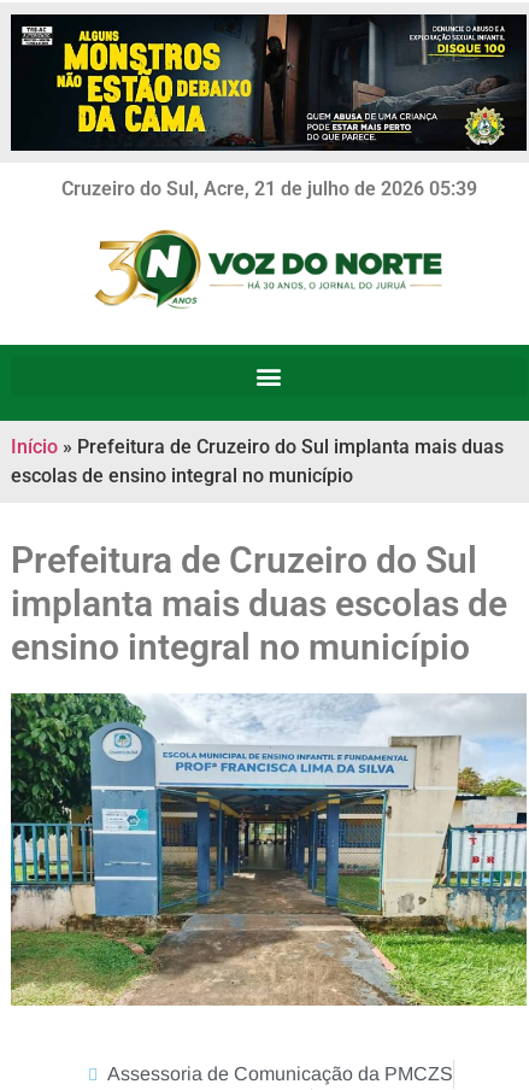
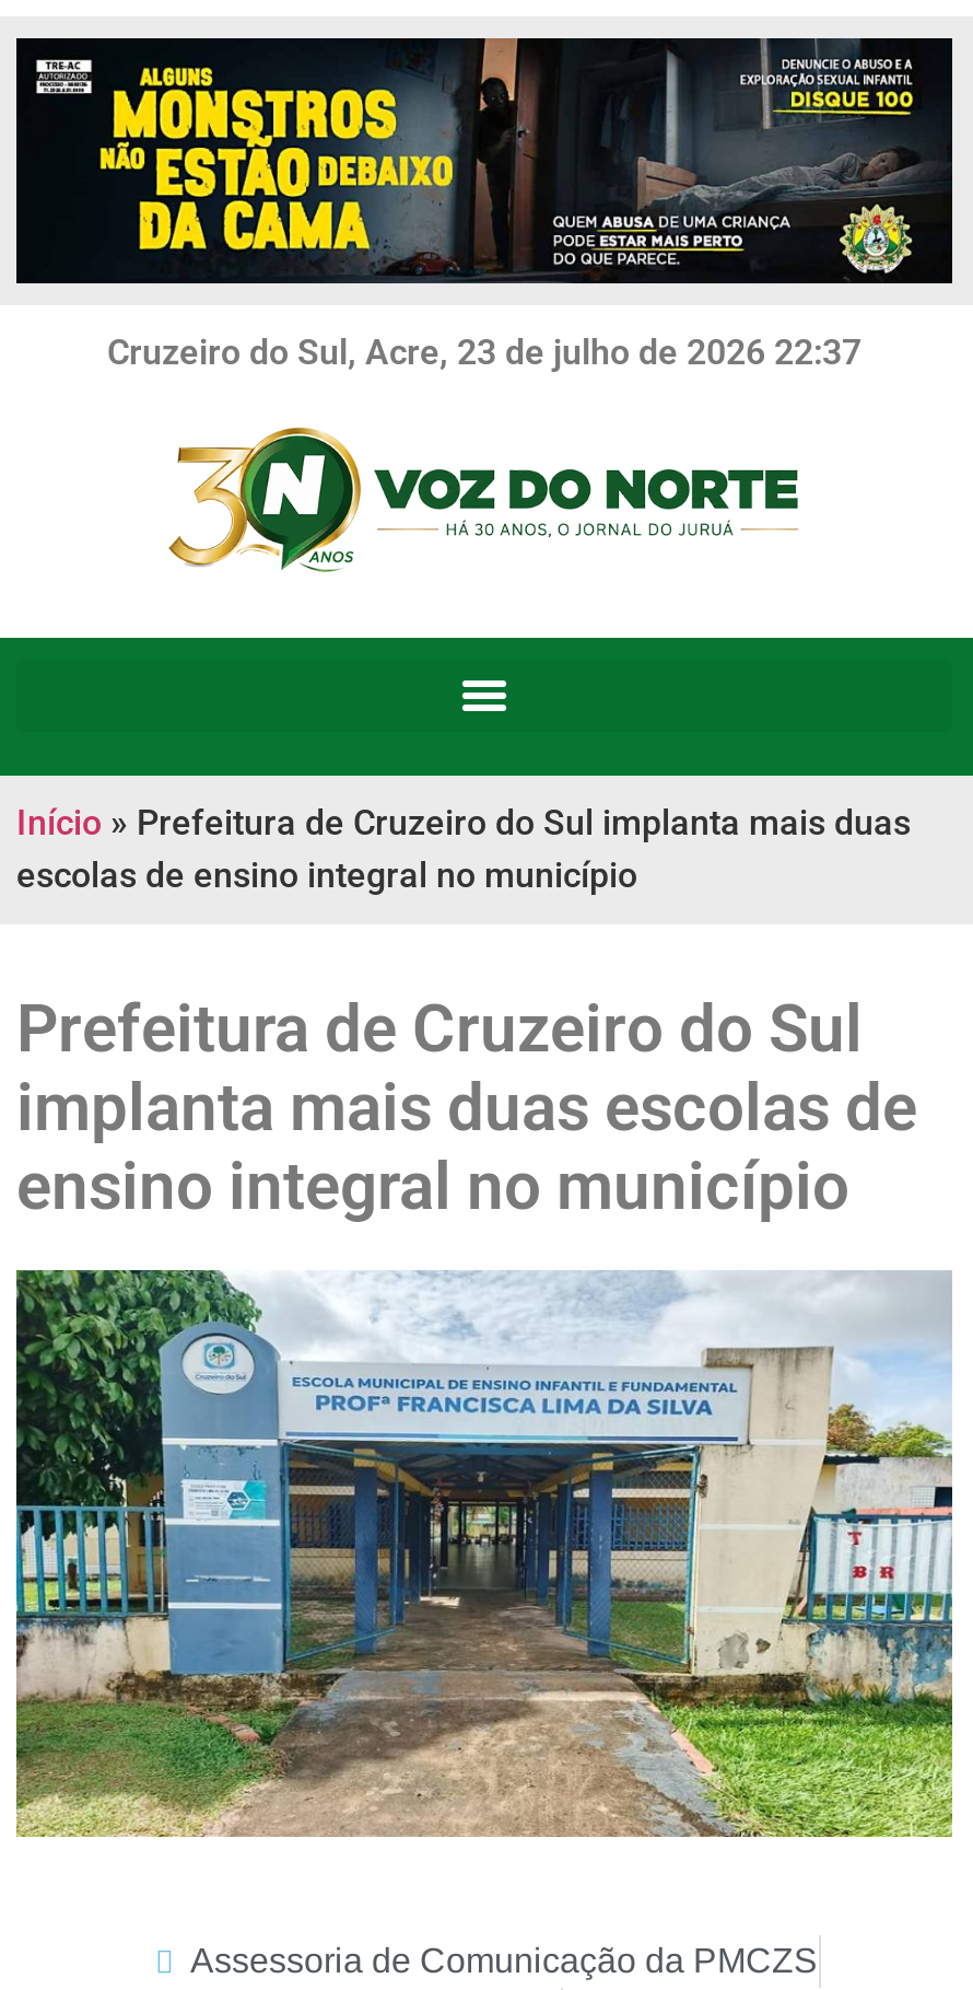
[61,177,477,200] Cruzeiro do Sul, Acre, 21 de julho de 2026 05:39 -> [107,332,861,374] Cruzeiro do Sul, Acre, 23 de julho de 2026 22:37

